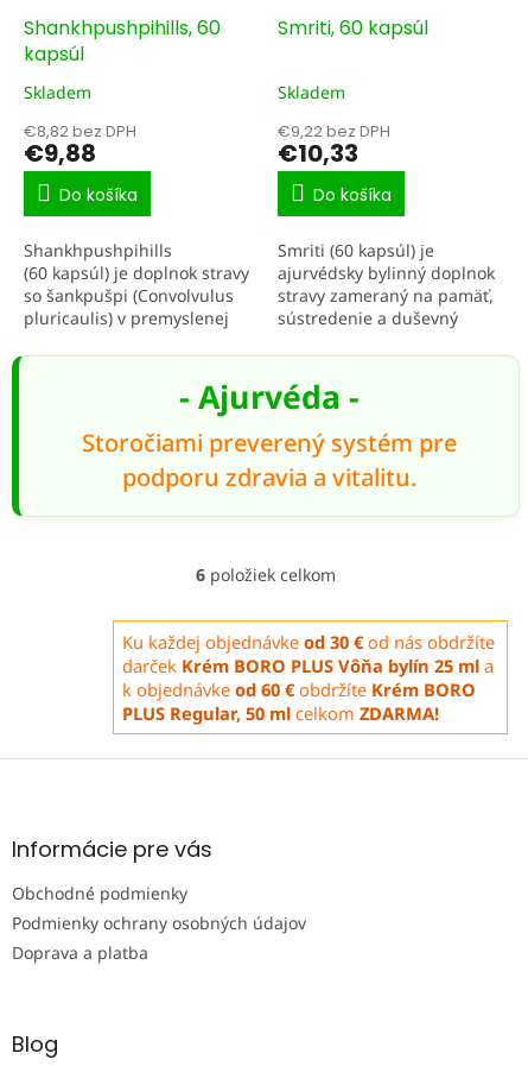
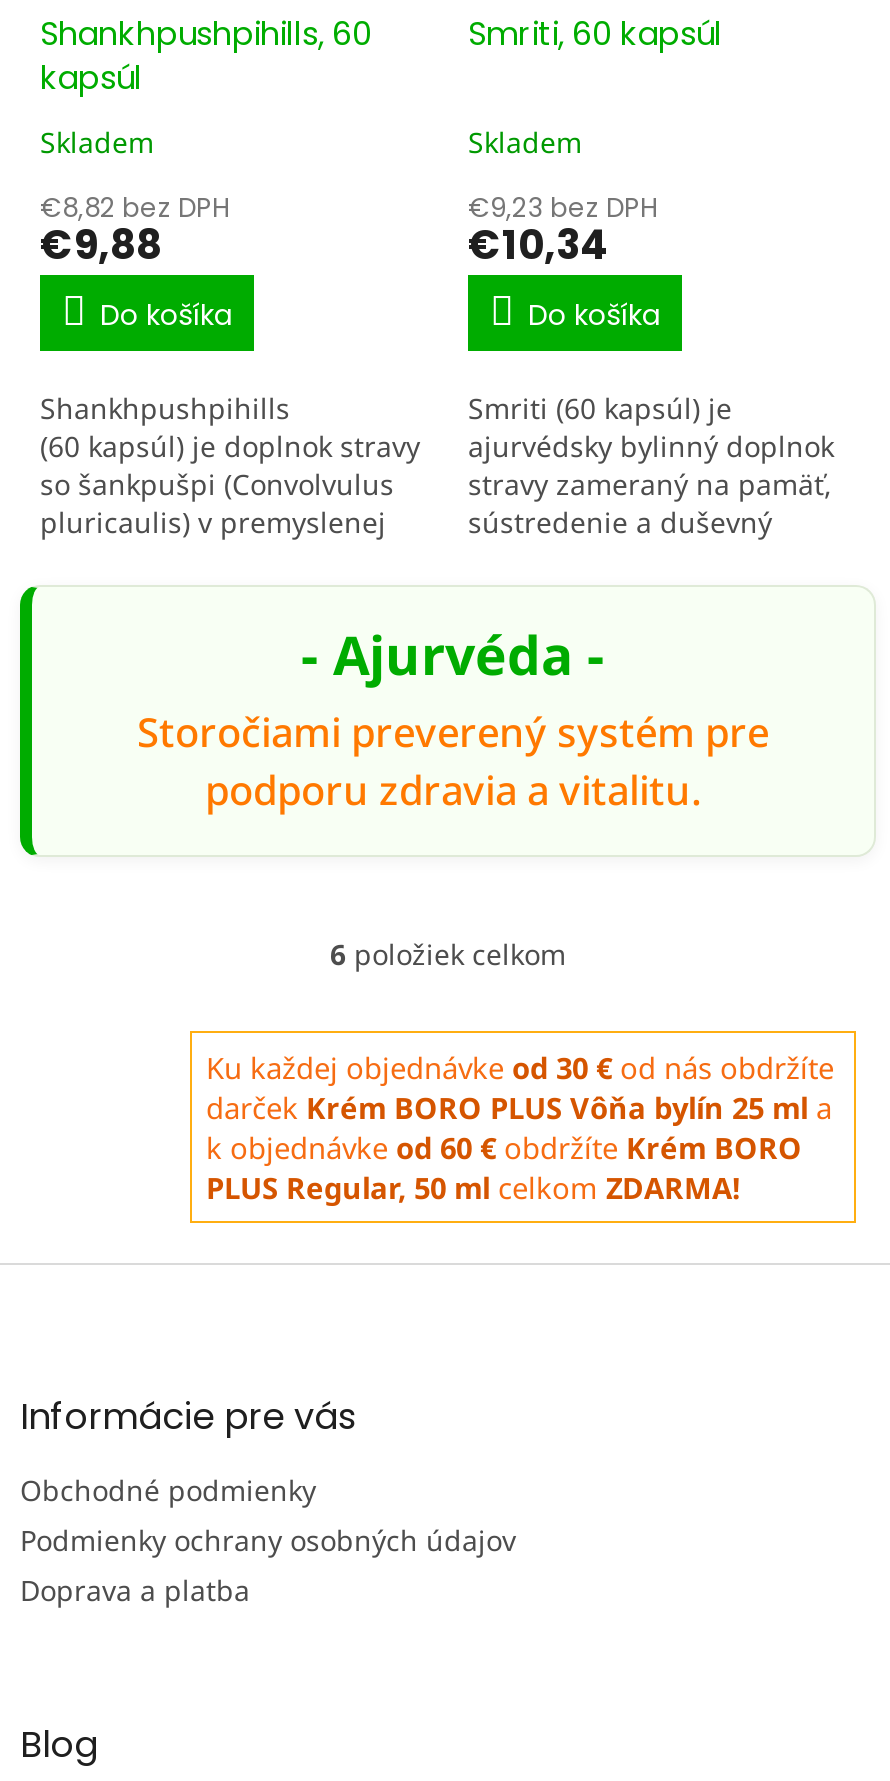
[278,120,390,142] €9,22 bez DPH -> [468,188,658,226] €9,23 bez DPH
[278,136,358,170] €10,33 -> [468,216,608,272] €10,34

